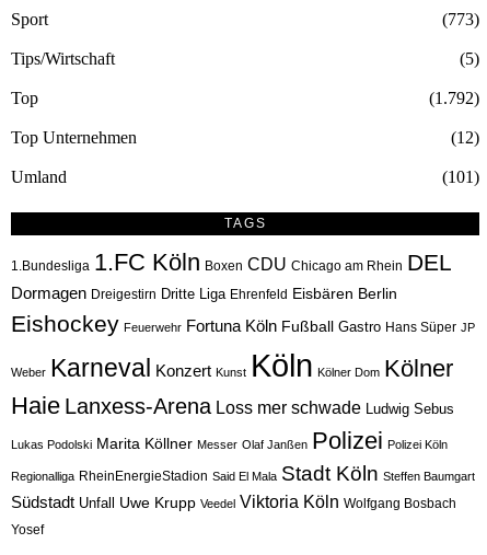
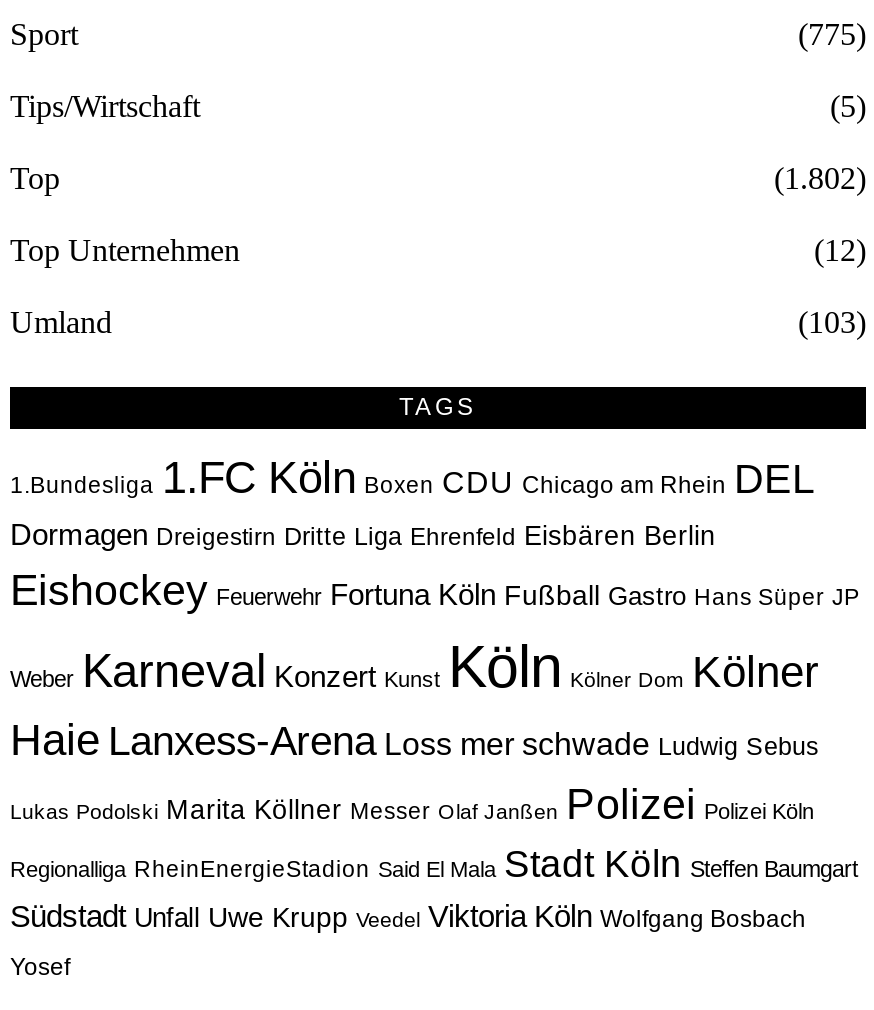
[448,10,474,29] 773 -> [808,17,856,51] 775
[434,89,474,107] 1.792 -> [784,161,856,195] 1.802
[448,168,474,186] 101 -> [808,305,856,339] 103

